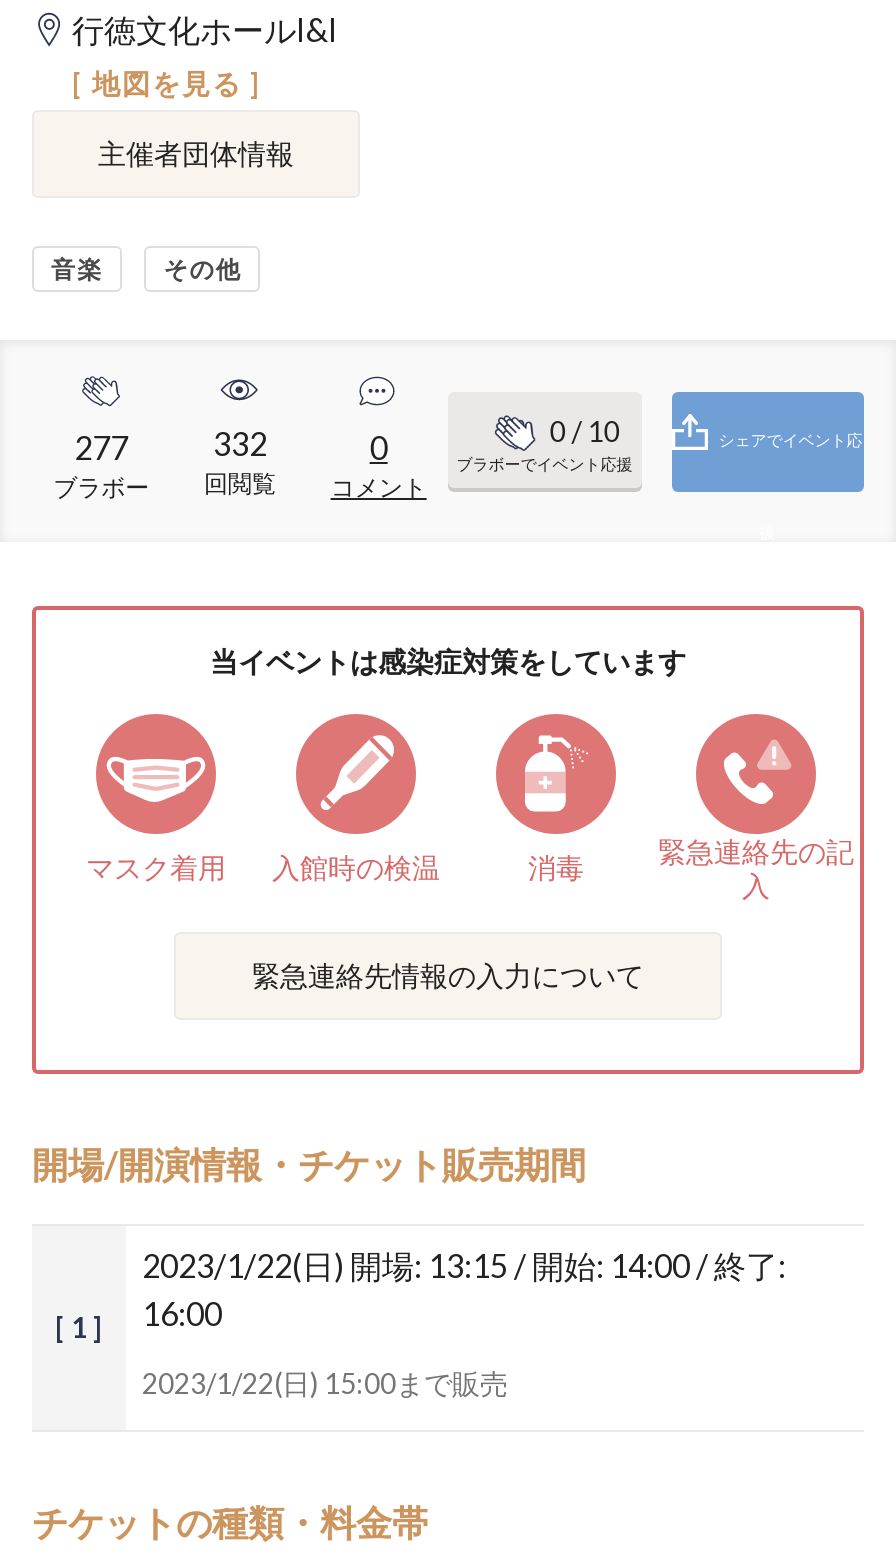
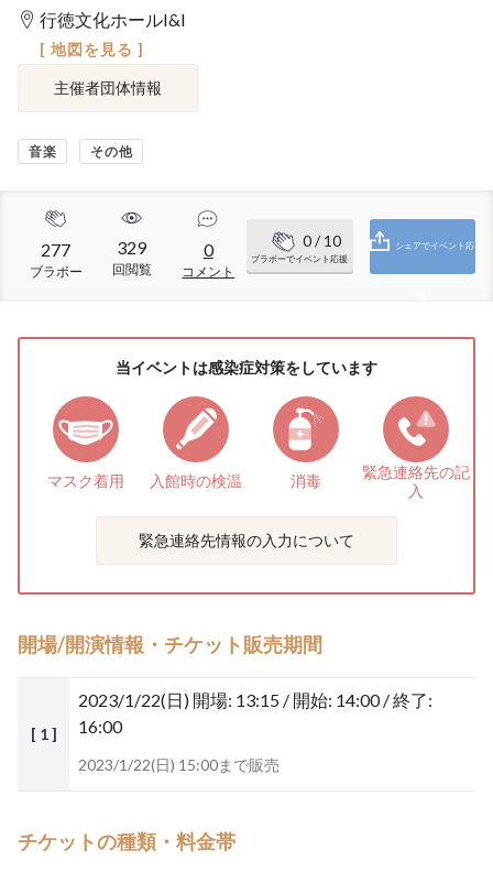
[213,424,267,462] 332 -> [117,237,147,258] 329

